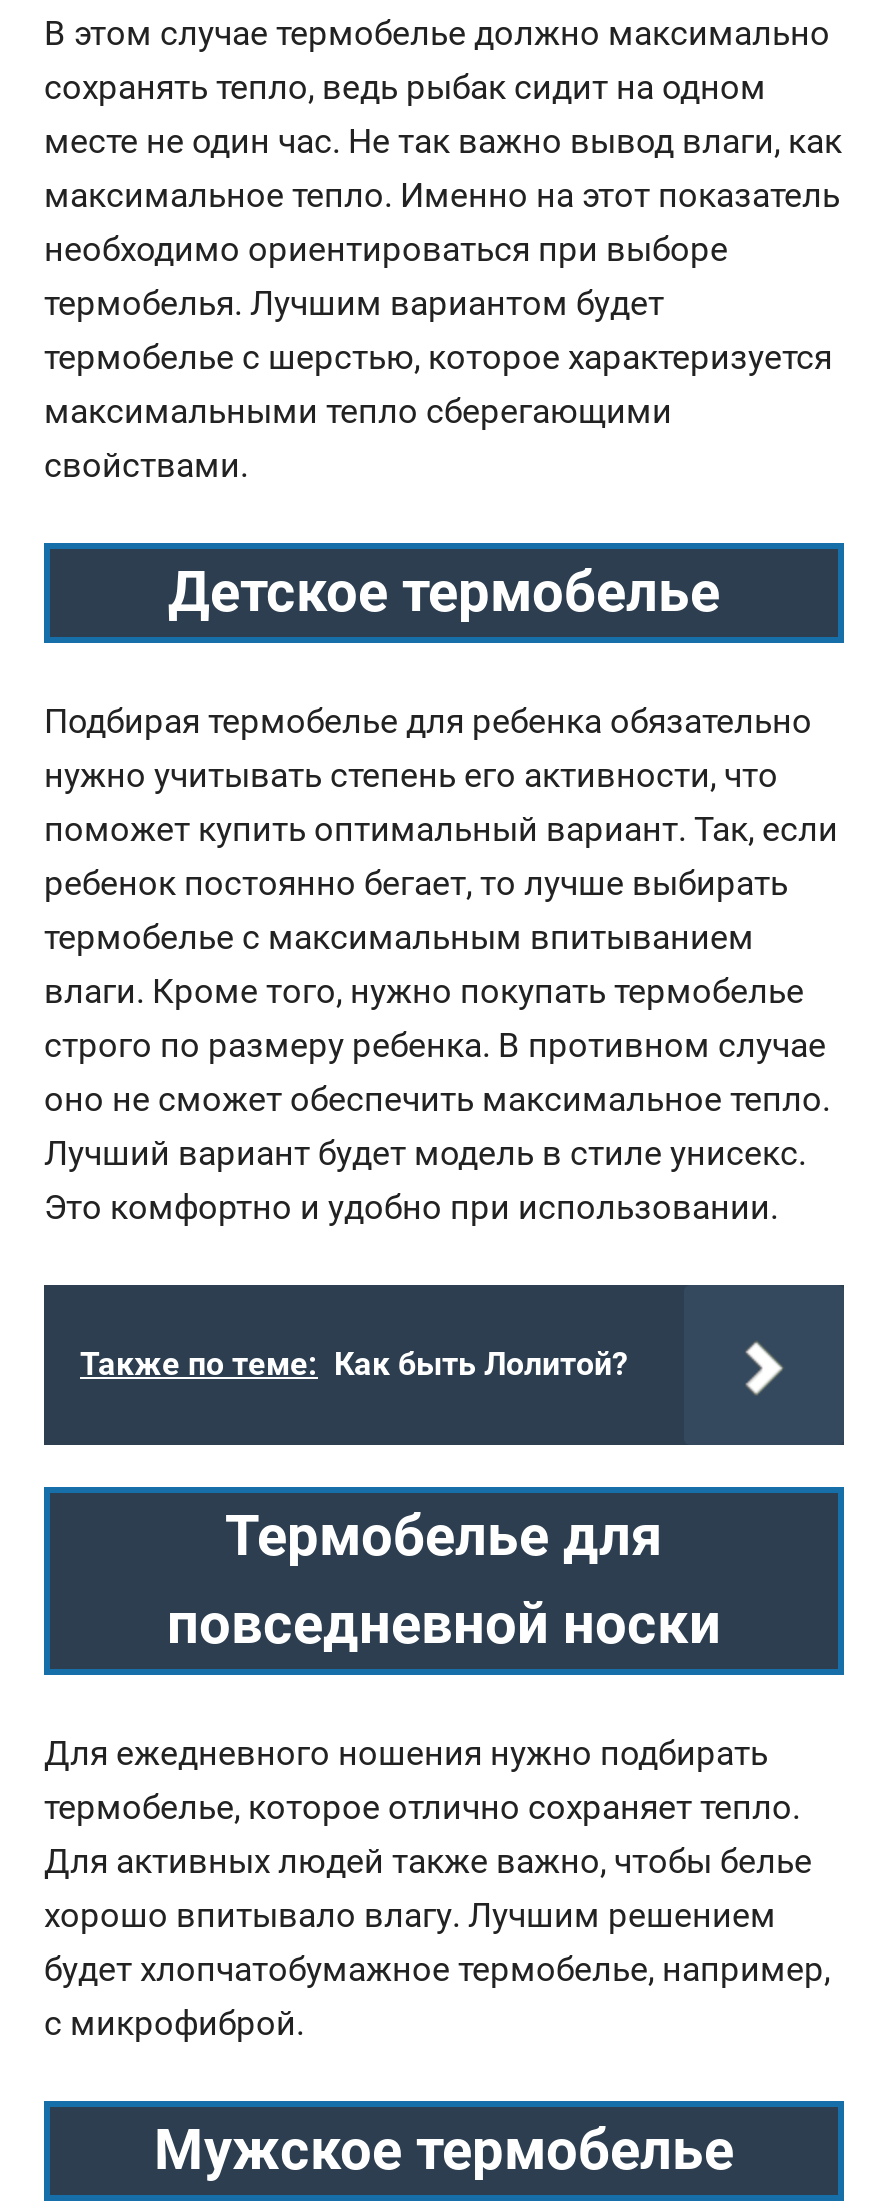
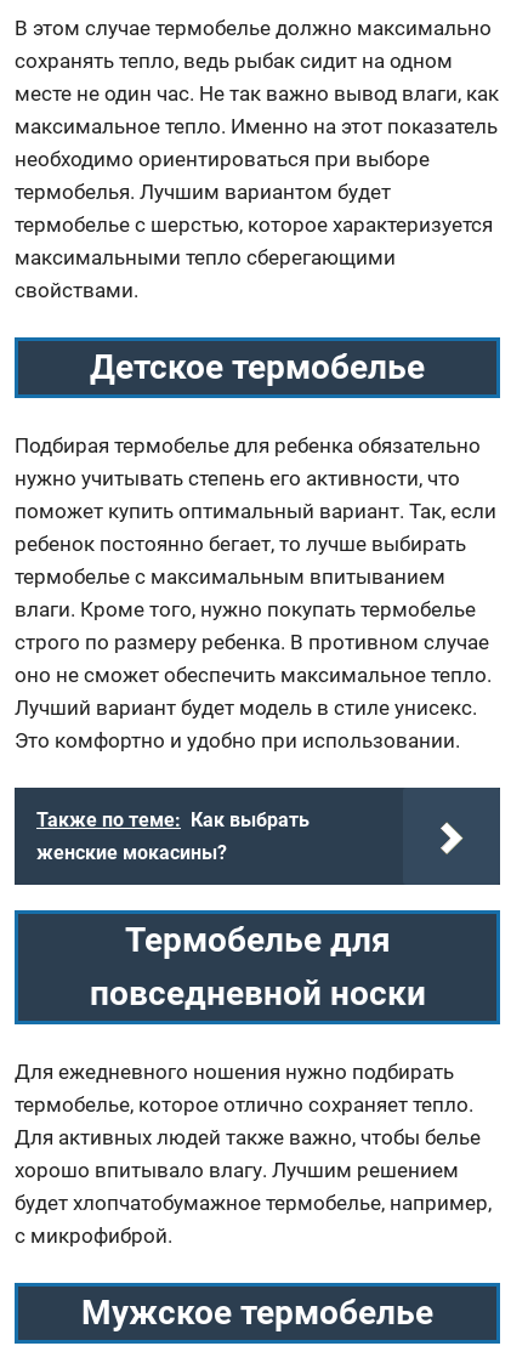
[80,1345,628,1383] Также по теме: Как быть Лолитой? -> [36,808,310,864] Также по теме: Как выбрать | женские мокасины?

